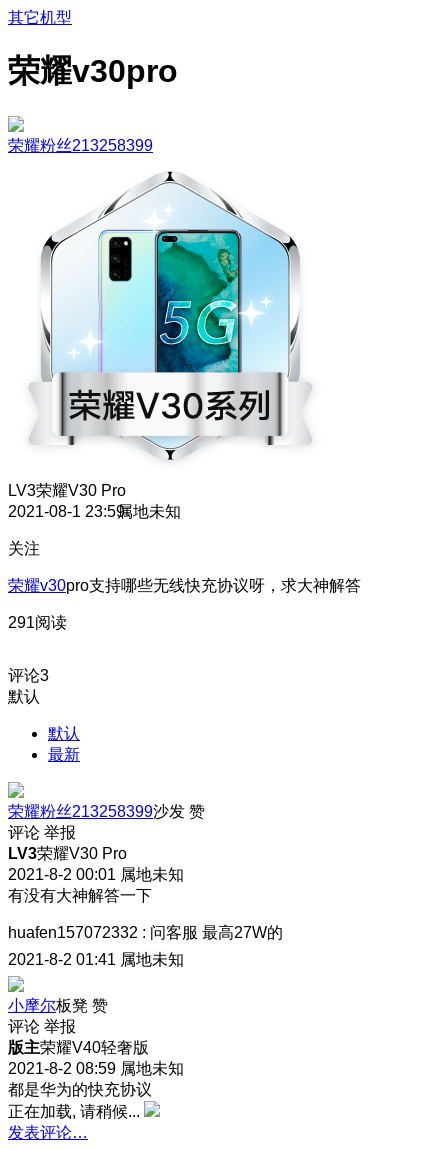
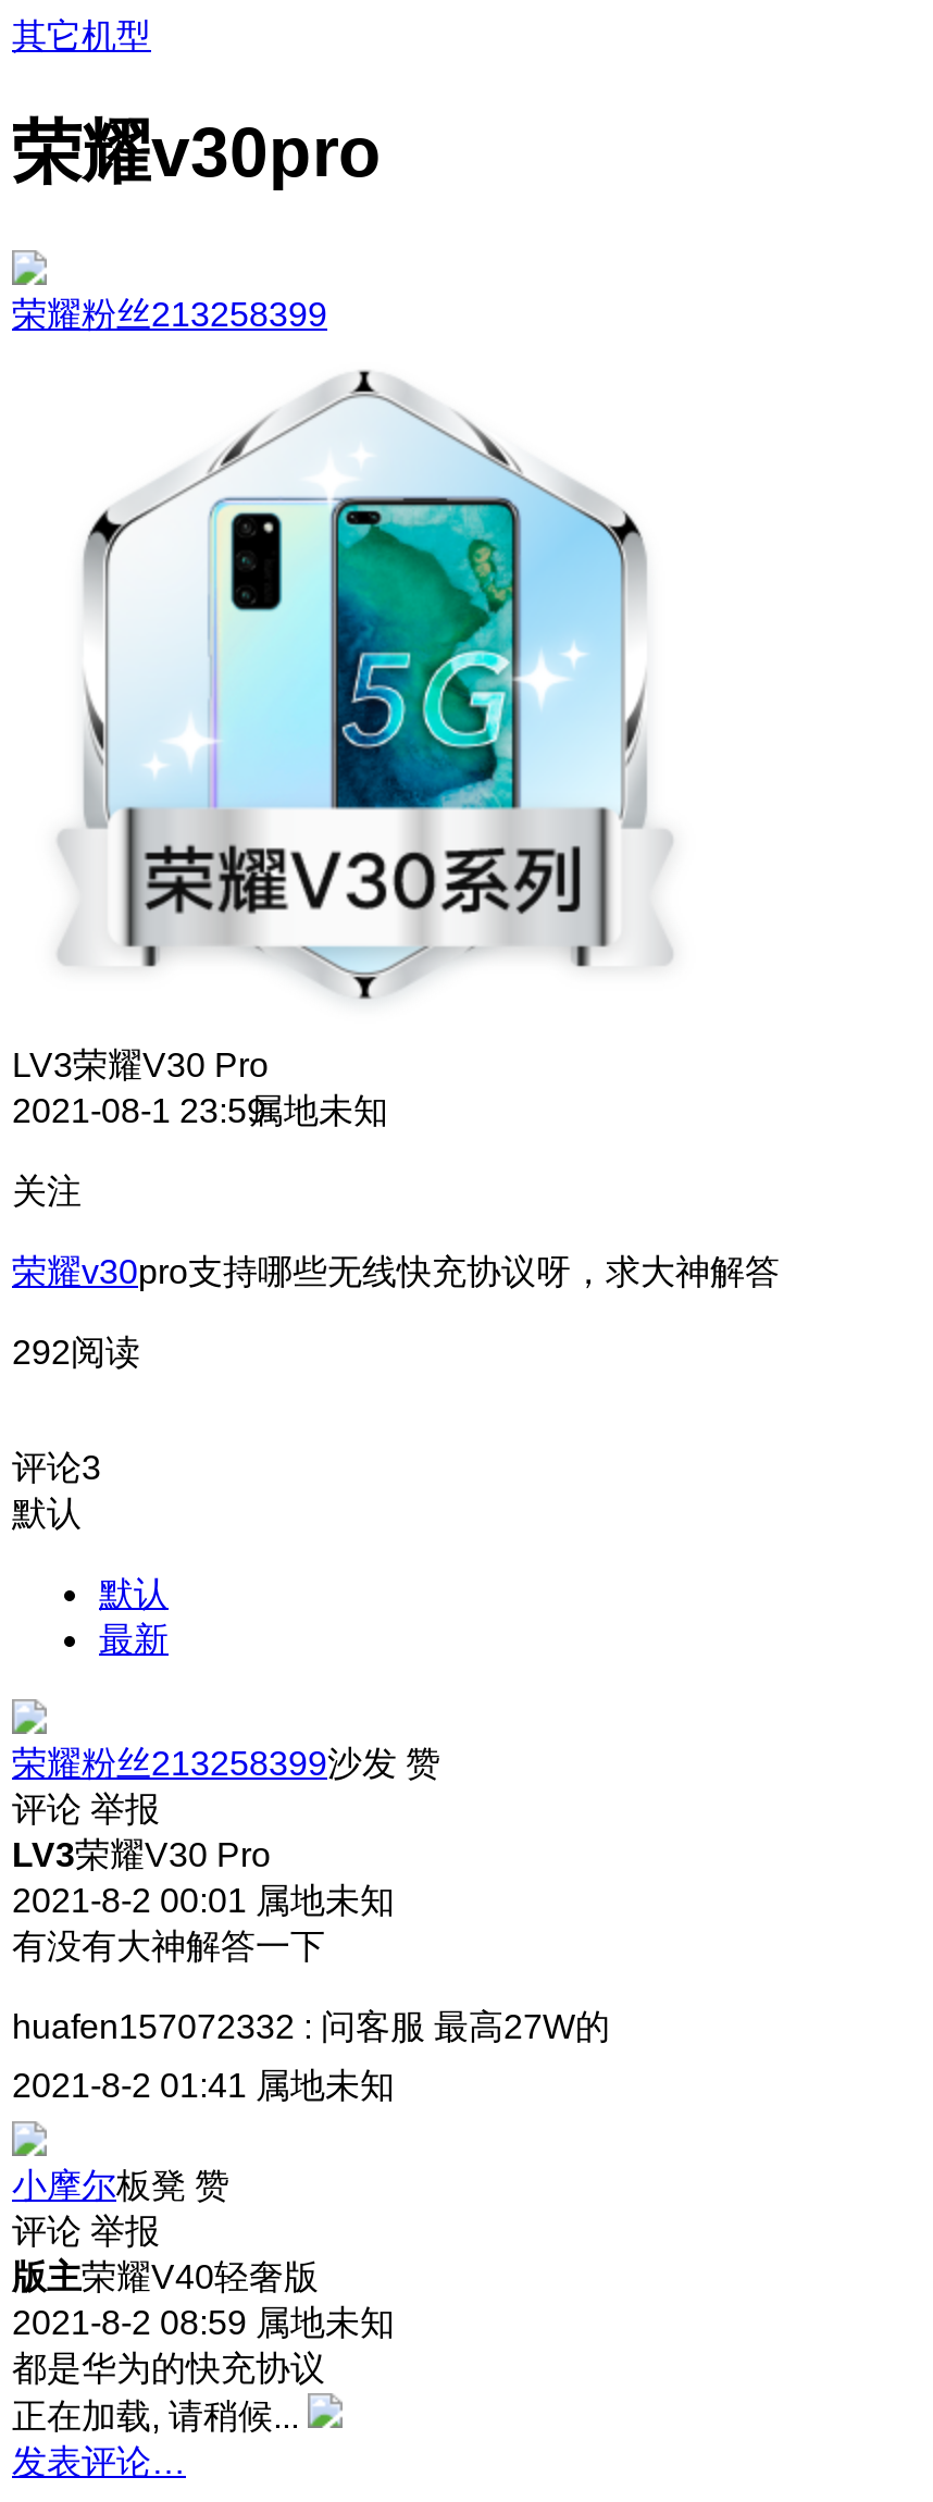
[8,614,67,631] 291阅读 -> [12,1333,140,1370] 292阅读

